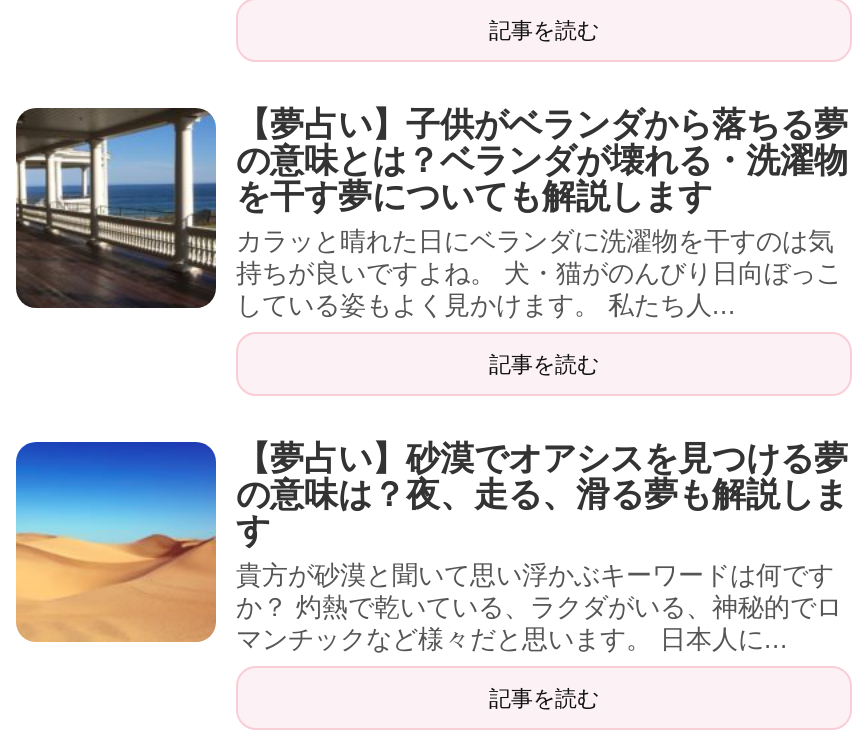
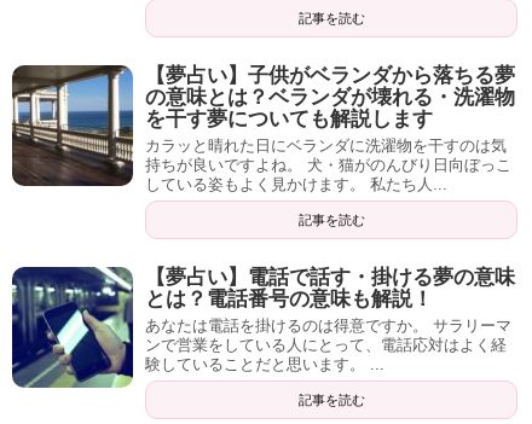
[14,440,848,654] [image] | 【夢占い】砂漠でオアシスを見つける夢 | の意味は？夜、走る、滑る夢も解説しま | す | 貴方が砂漠と聞いて思い浮かぶキーワードは何です | か？ 灼熱で乾いている、ラクダがいる、神秘的でロ | マンチックなど様々だと思います。 日本人に... -> [11,266,515,389] [image] | 【夢占い】電話で話す・掛ける夢の意味 | とは？電話番号の意味も解説！ | あなたは電話を掛けるのは得意ですか。 サラリーマ | ンで営業をしている人にとって、電話応対はよく経 | 験していることだと思います。 ...

